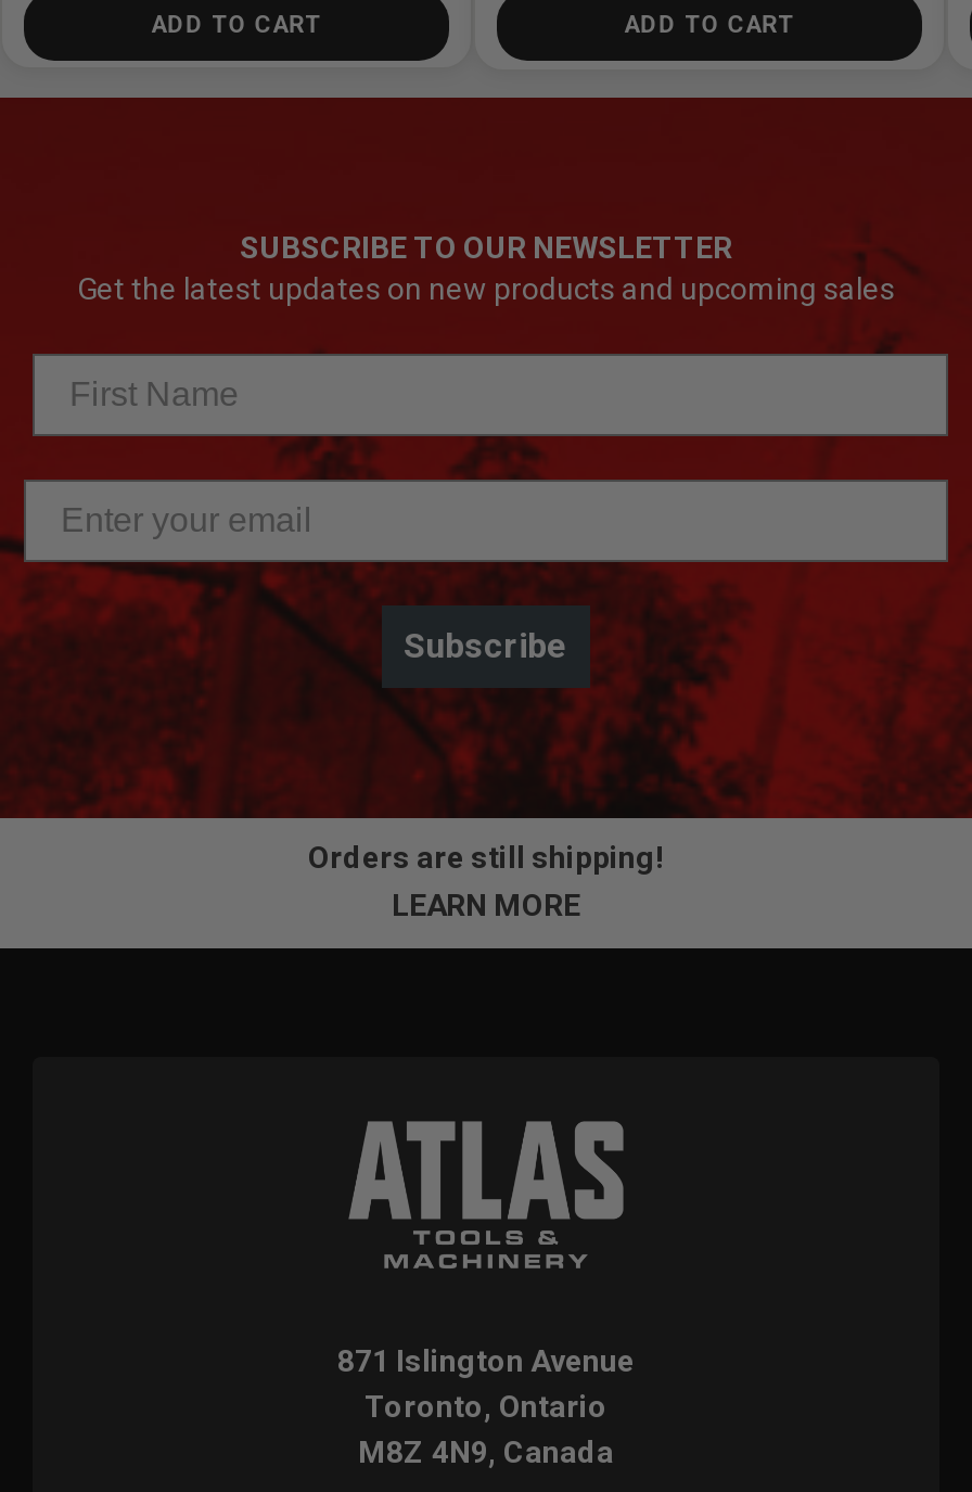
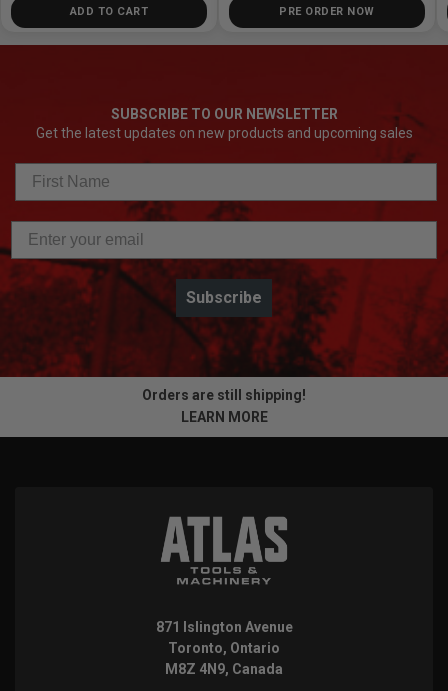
[624,11,795,39] ADD TO CART -> none
none -> [279,5,375,18] PRE ORDER NOW

